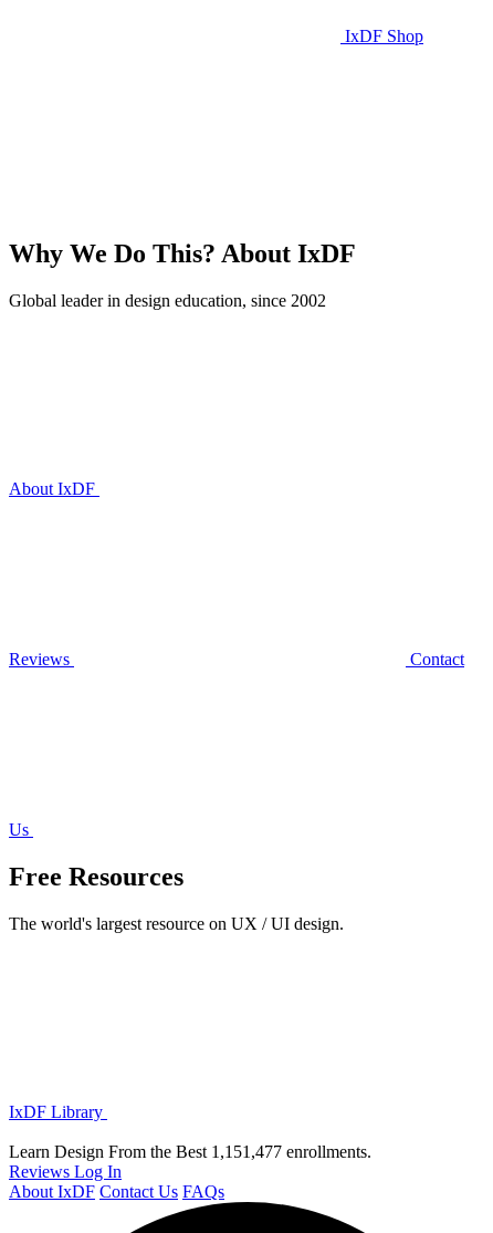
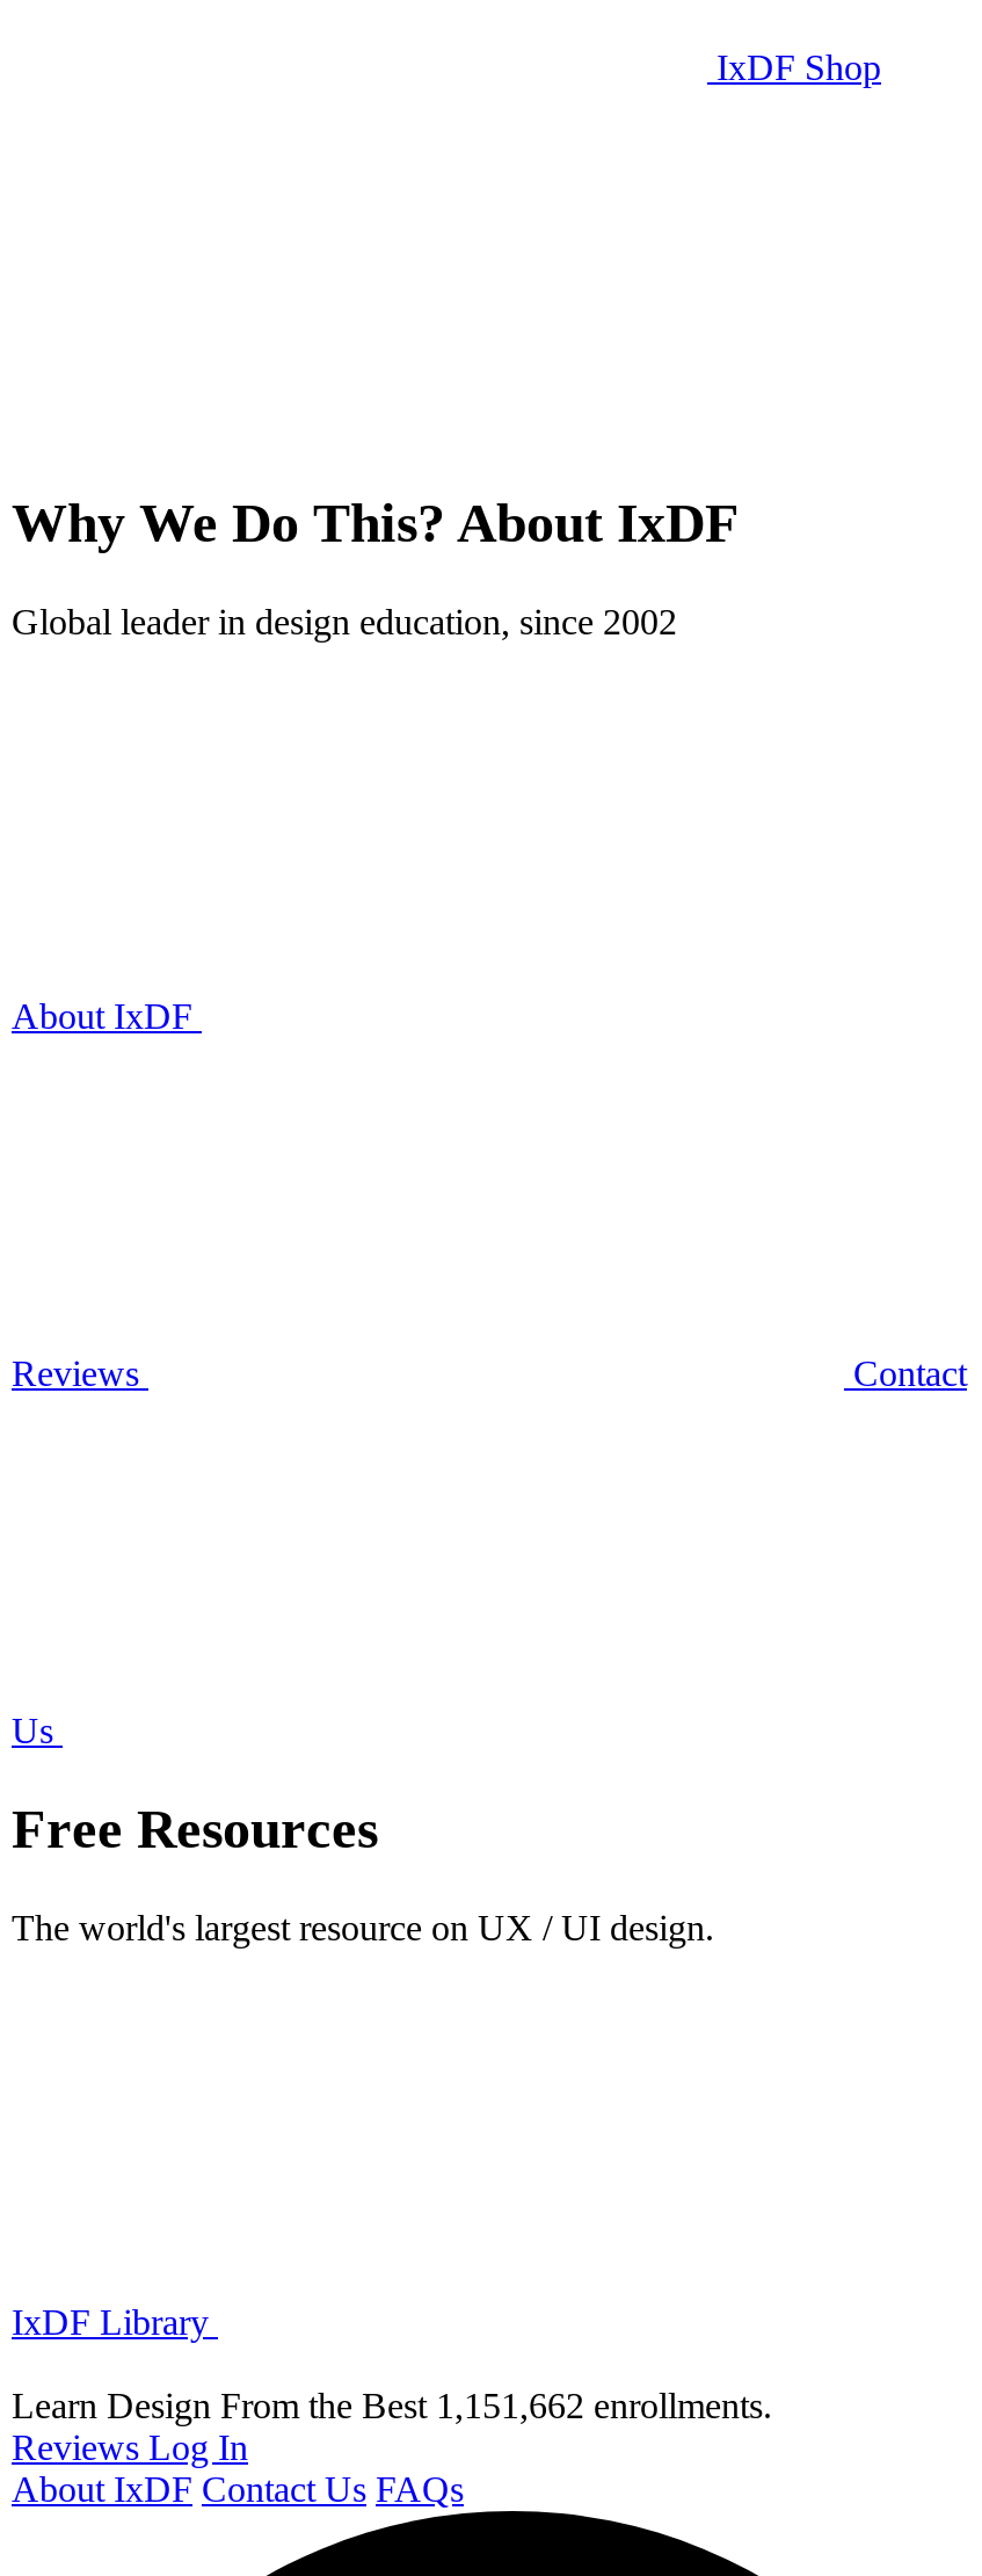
[9,1142,371,1161] Learn Design From the Best 1,151,477 enrollments. -> [12,2385,772,2425] Learn Design From the Best 1,151,662 enrollments.

